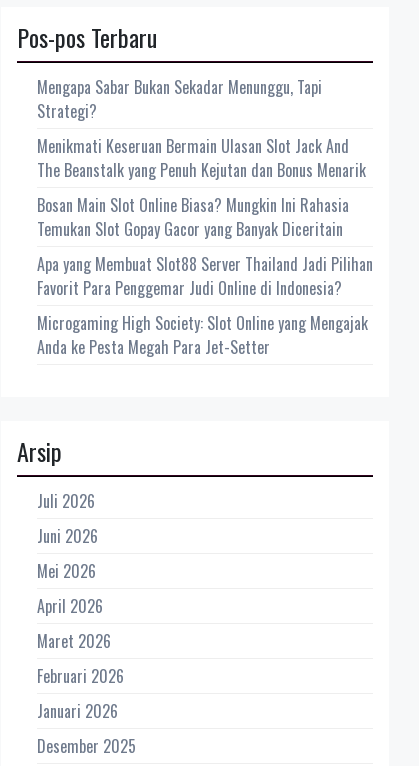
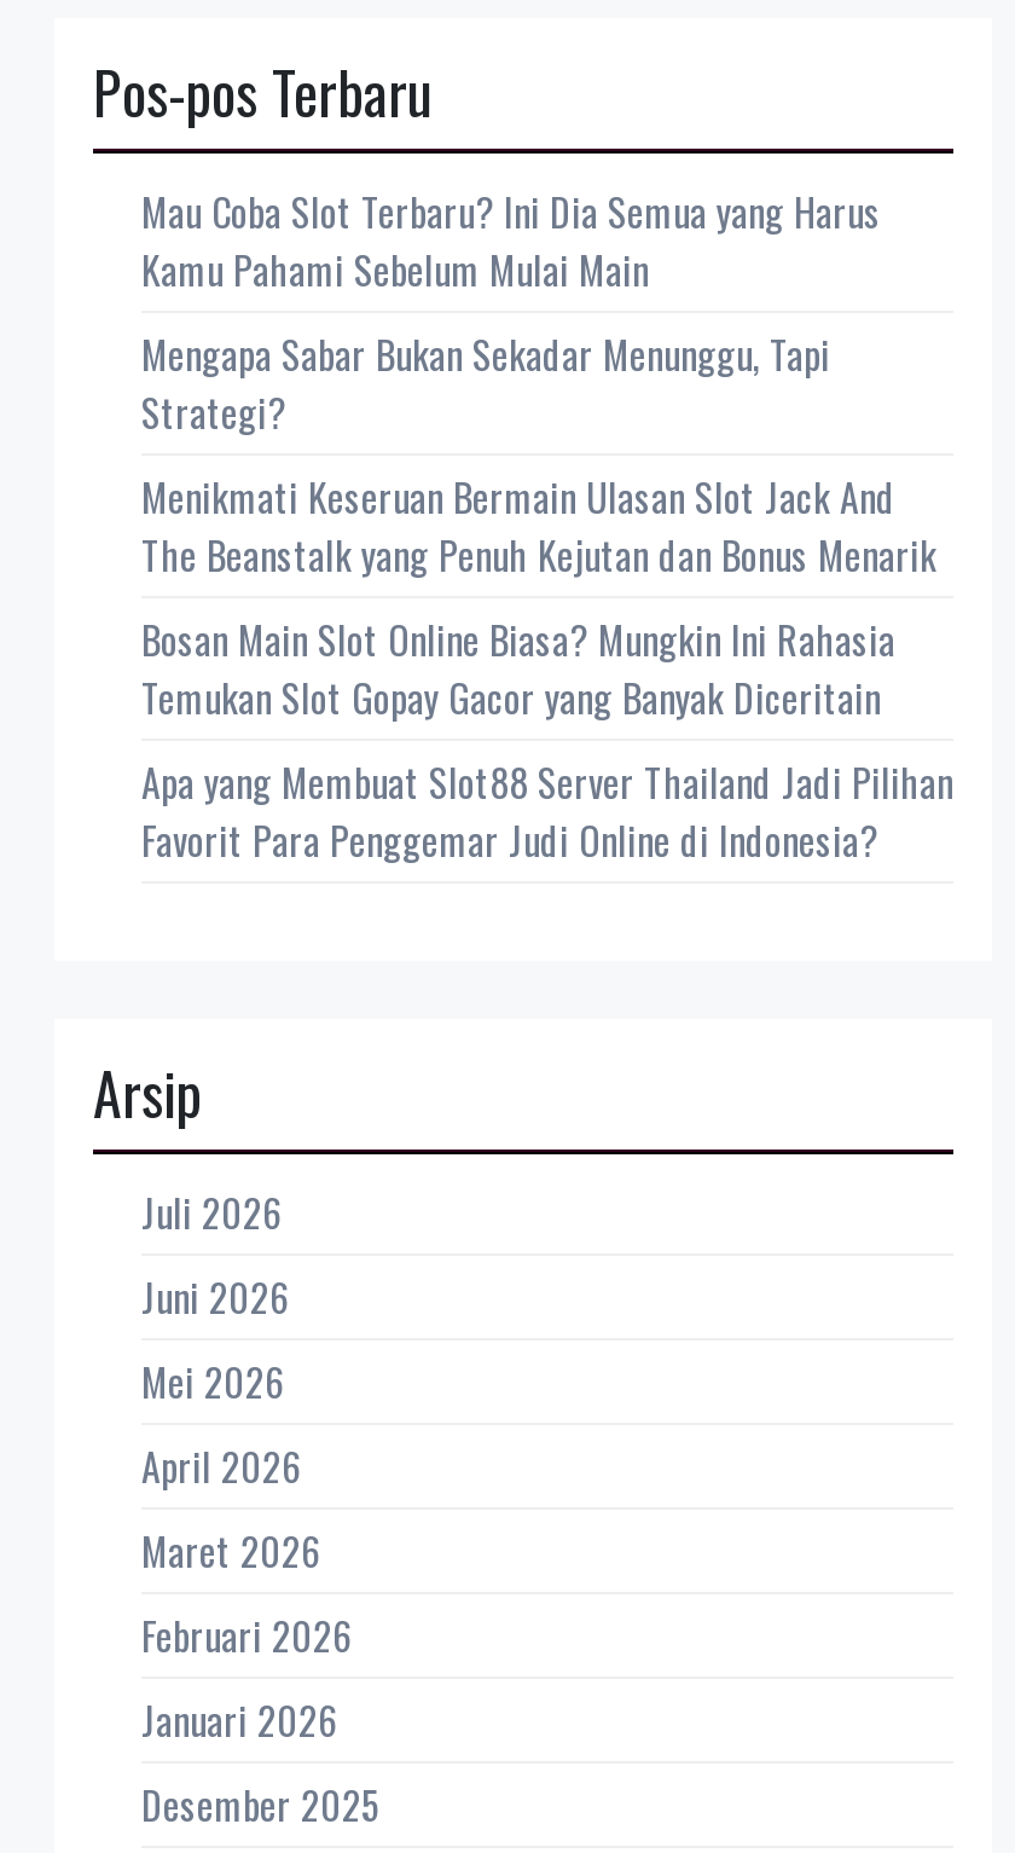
none -> [141,182,881,298] Mau Coba Slot Terbaru? Ini Dia Semua yang Harus | Kamu Pahami Sebelum Mulai Main
moved [37,75,373,300] -> [141,324,953,868]: Mengapa Sabar Bukan Sekadar Menunggu, Tapi | Strategi? | Menikmati Keseruan Bermain Ulasan Slot Jack And | The Beanstalk yang Penuh Kejutan dan Bonus Menarik | Bosan Main Slot Online Biasa? Mungkin Ini Rahasia | Temukan Slot Gopay Gacor yang Banyak Diceritain | Apa yang Membuat Slot88 Server Thailand Jadi Pilihan | Favorit Para Penggemar Judi Online di Indonesia?
[37,311,368,359] Microgaming High Society: Slot Online yang Mengajak | Anda ke Pesta Megah Para Jet-Setter -> none

